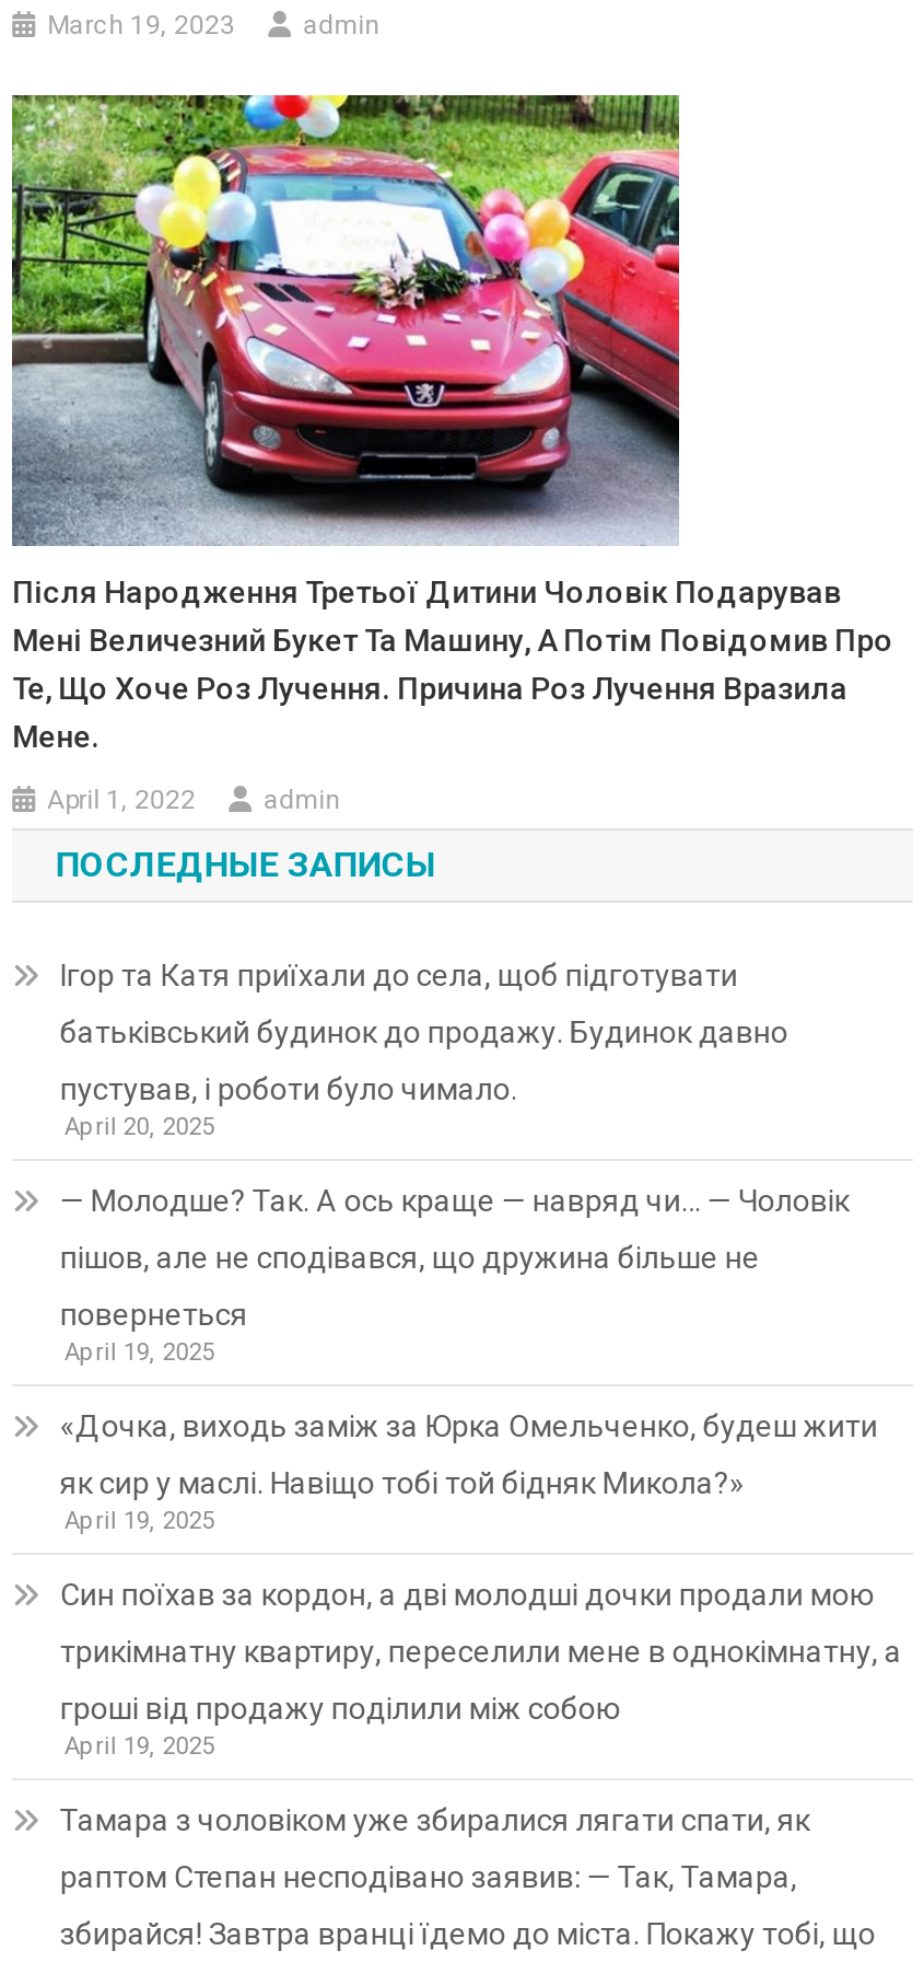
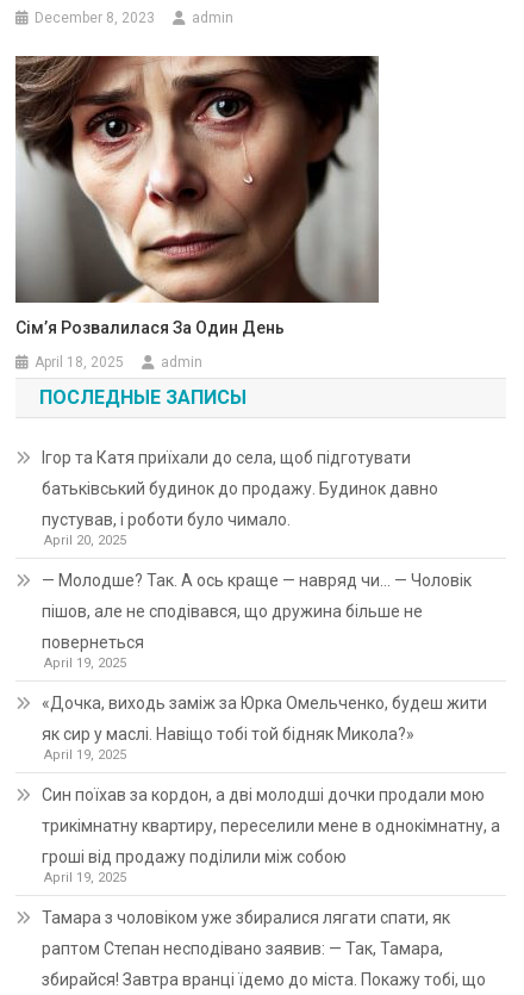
[47,11,235,41] March 19, 2023 -> [35,9,155,26] December 8, 2023
[10,94,681,549] [image] -> [14,55,379,230] [image]
[12,575,894,755] Після Народження Третьої Дитини Чоловік Подарував | Мені Величезний Букет Та Машину, А Потім Повідомив Про | Те, Що Хоче Роз Лучення. Причина Роз Лучення Вразила | Мене. -> [16,318,285,337] Сім’я Розвалилася За Один День
[47,785,196,816] April 1, 2022 -> [35,354,124,370] April 18, 2025

